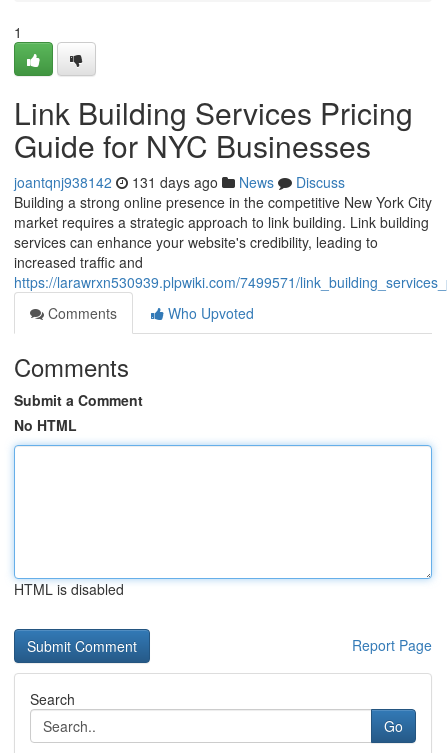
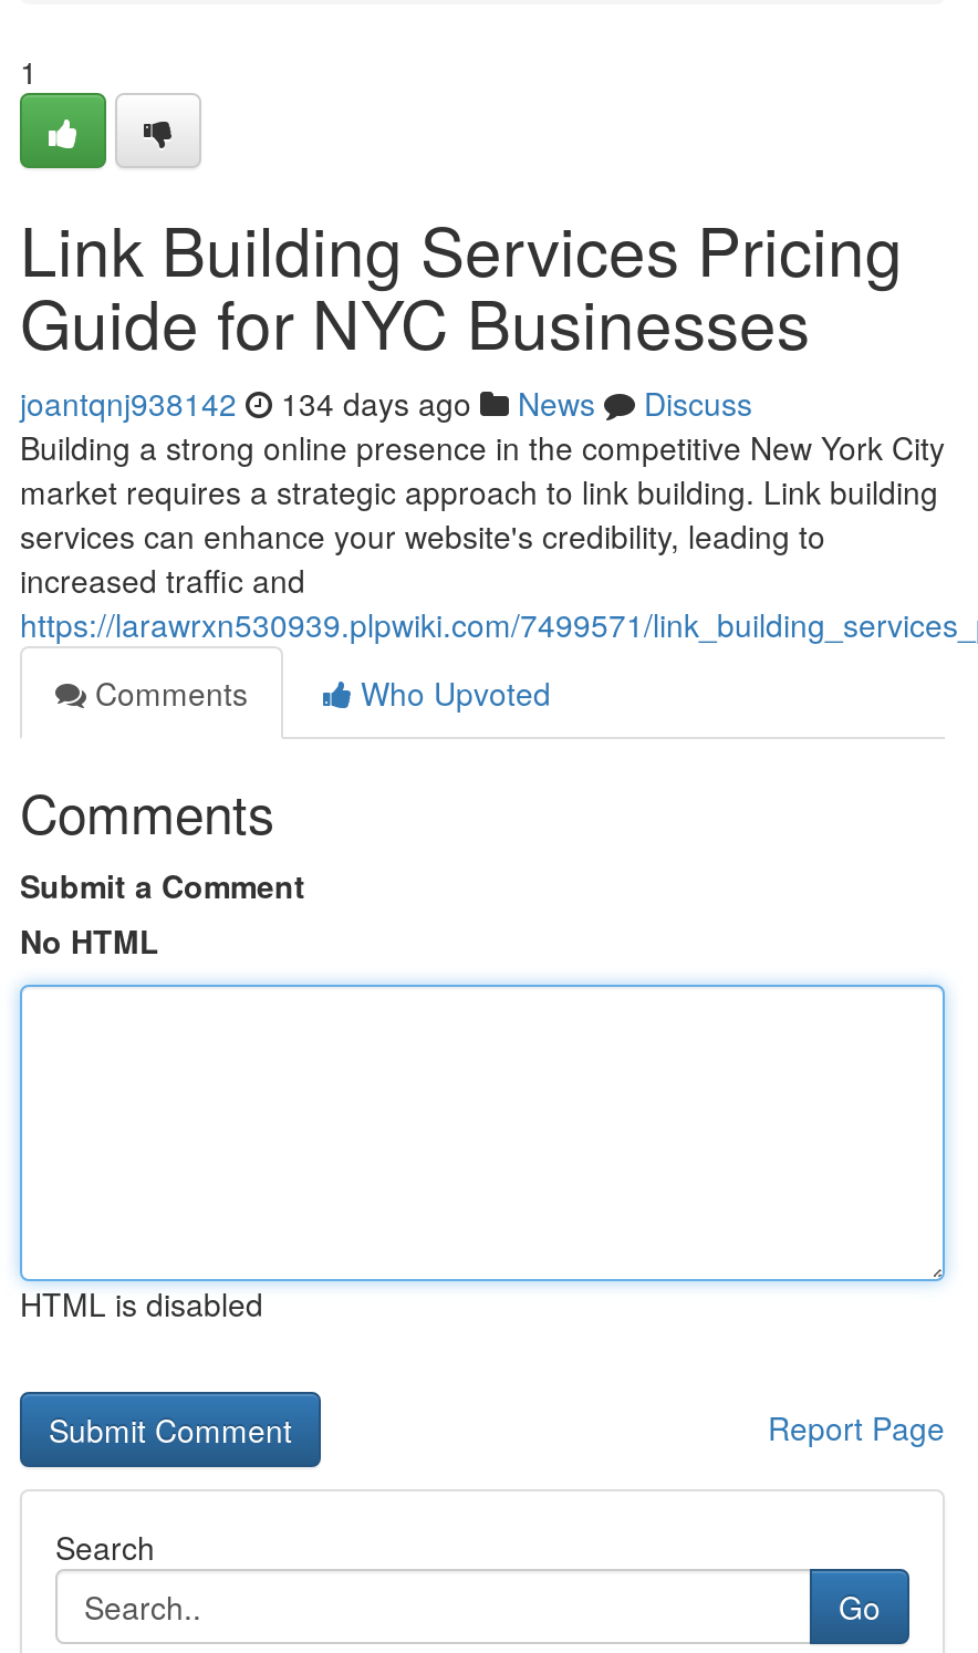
[14,172,345,192] joantqnj938142 131 days ago News Discuss -> [20,381,752,425] joantqnj938142 134 days ago News Discuss

